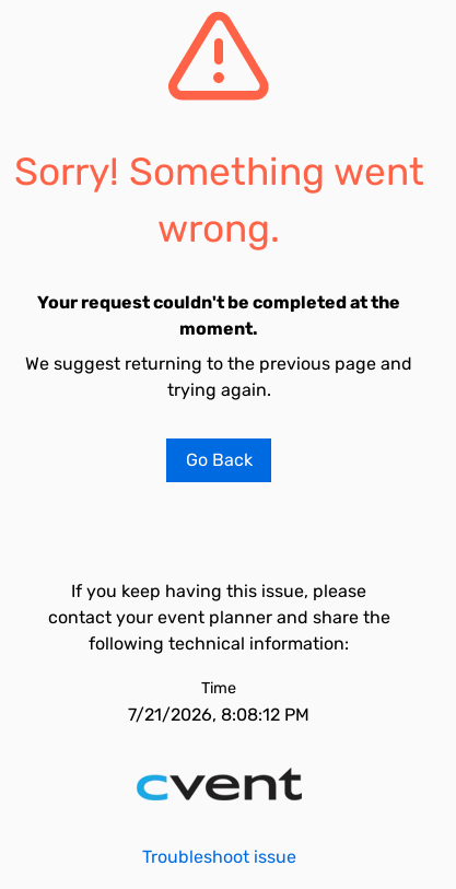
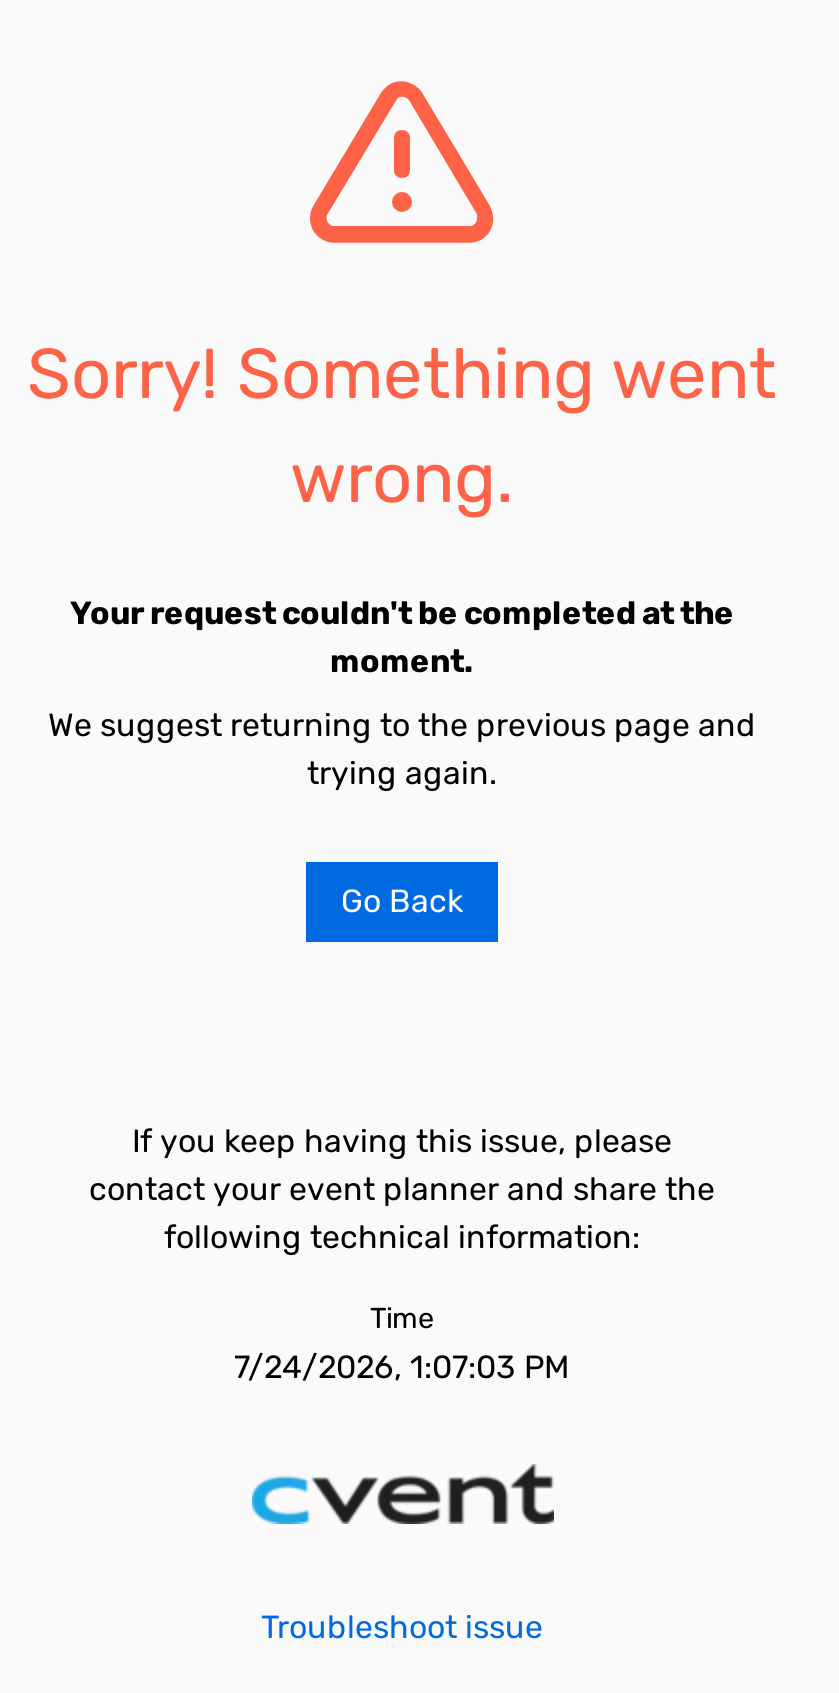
[128,704,309,725] 7/21/2026, 8:08:12 PM -> [234,1348,570,1386] 7/24/2026, 1:07:03 PM

